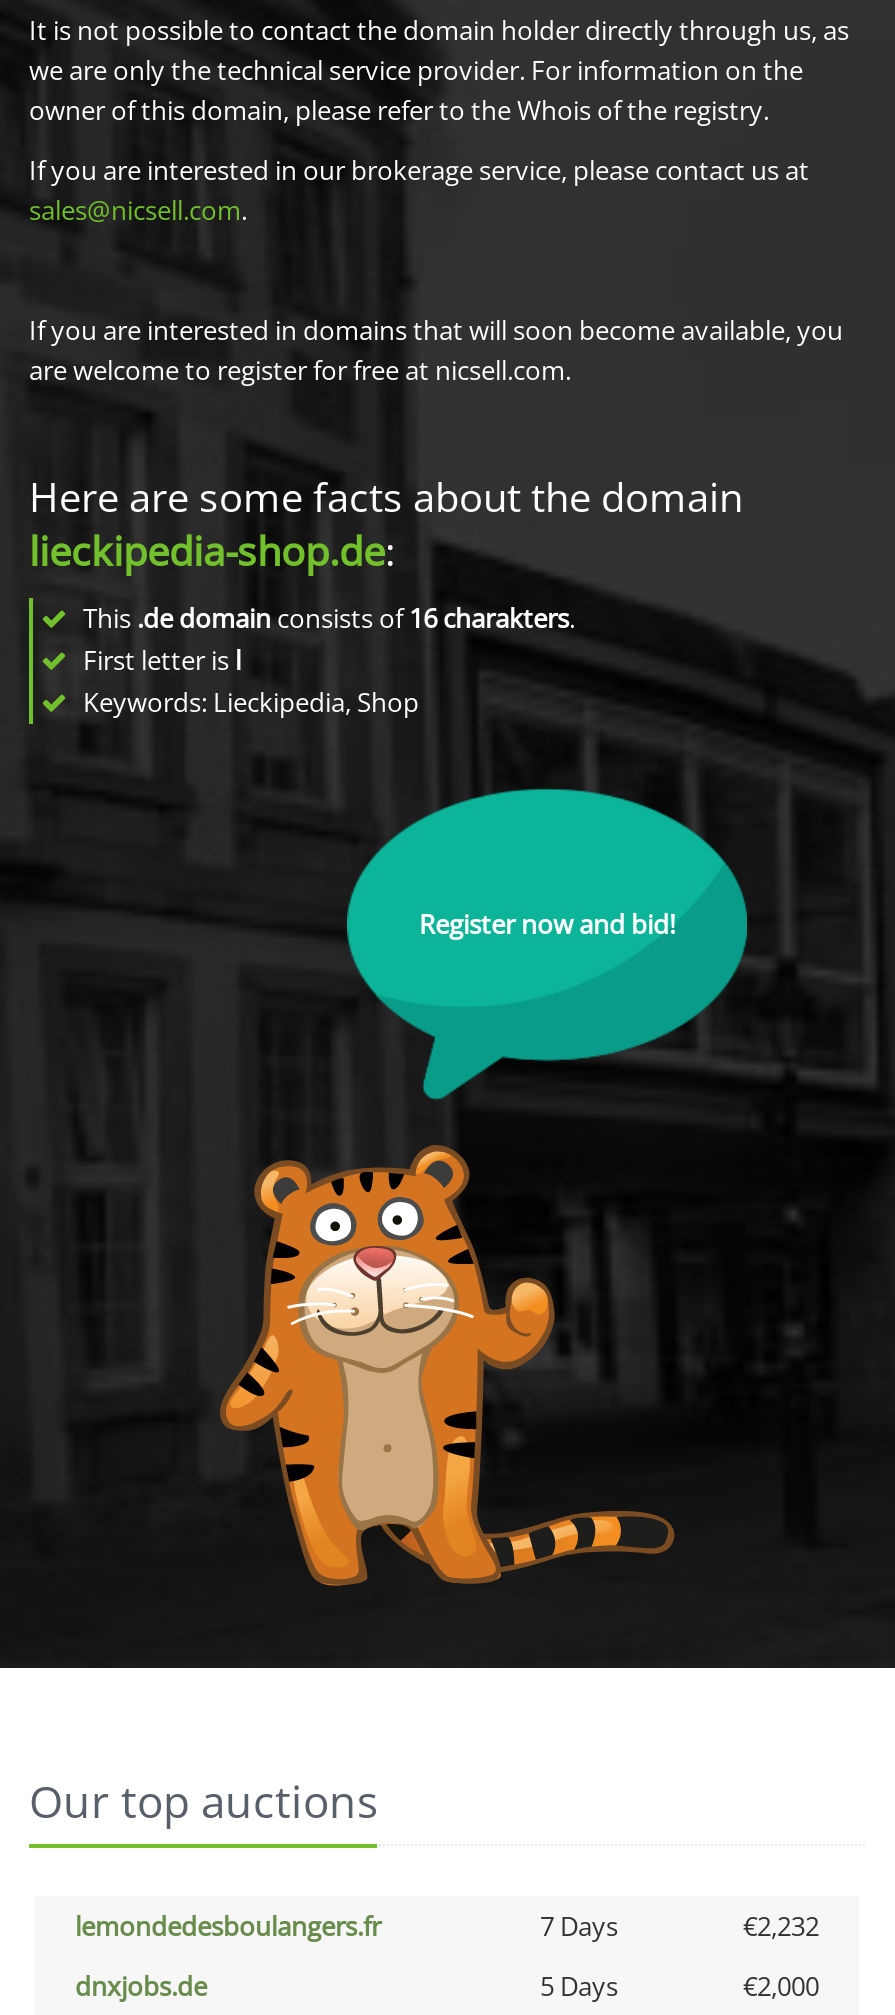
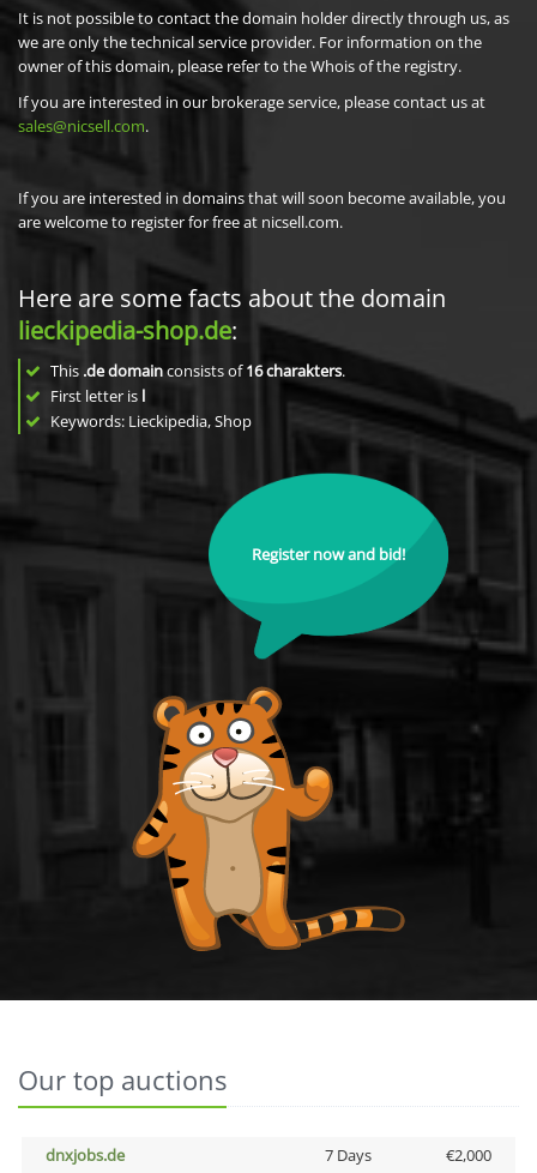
[75,1908,819,1944] lemondedesboulangers.fr | 7 Days | €2,232 -> none
[540,1968,618,2004] 5 Days -> [324,1144,371,1166] 7 Days

